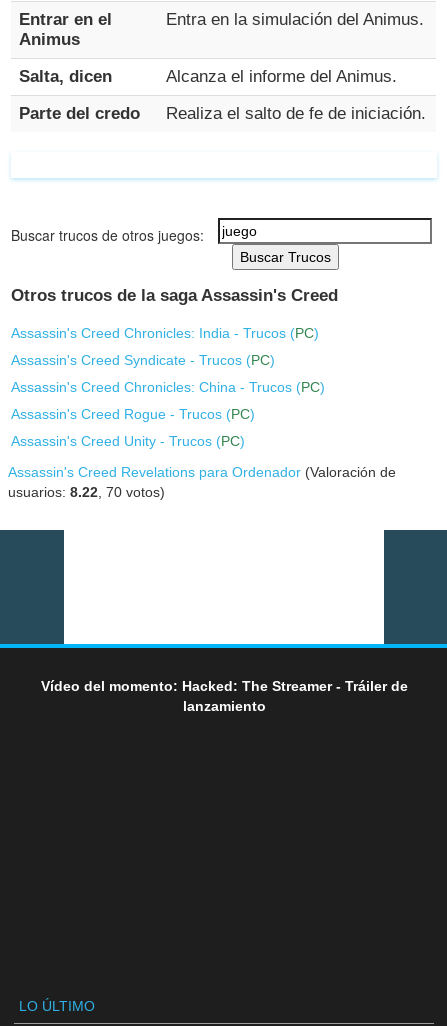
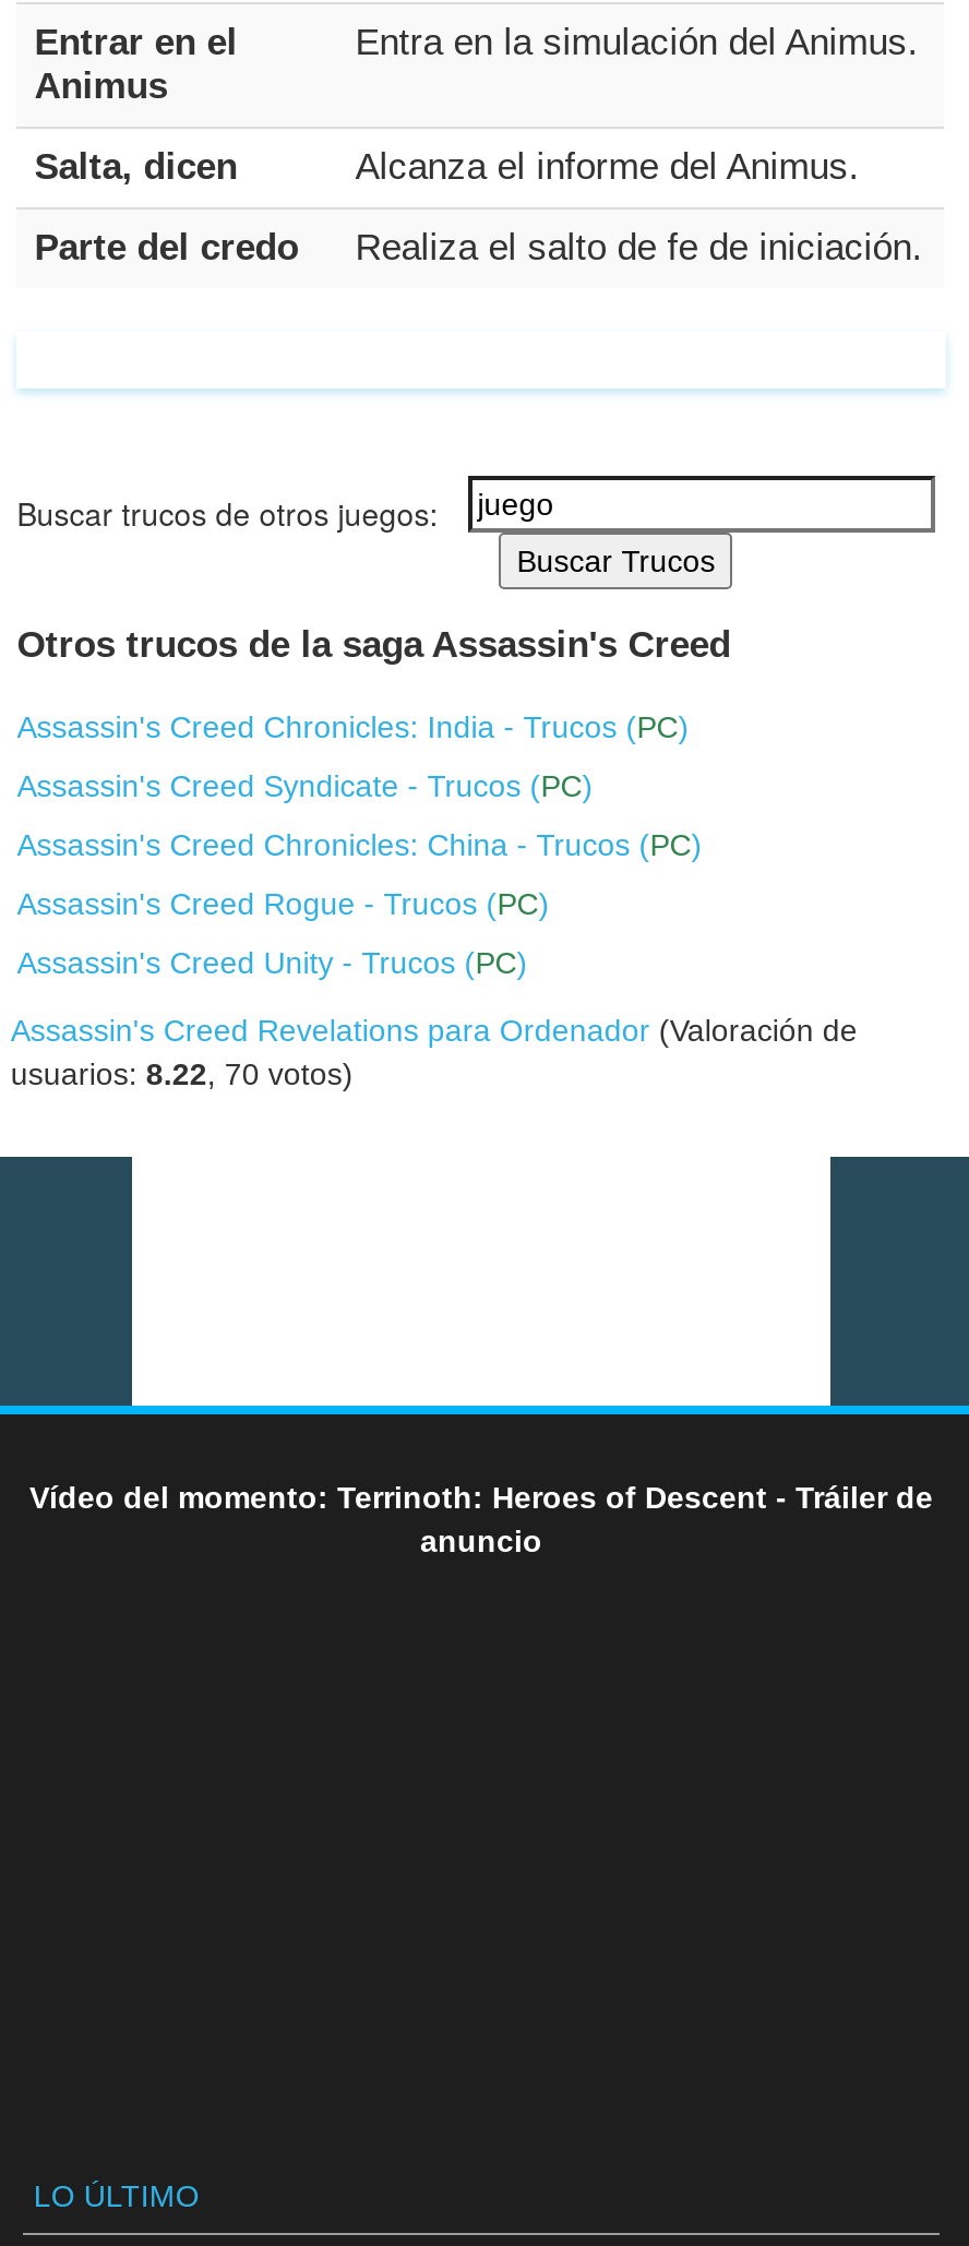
[40,678,407,714] Vídeo del momento: Hacked: The Streamer - Tráiler de | lanzamiento -> [29,1479,933,1558] Vídeo del momento: Terrinoth: Heroes of Descent - Tráiler de | anuncio

